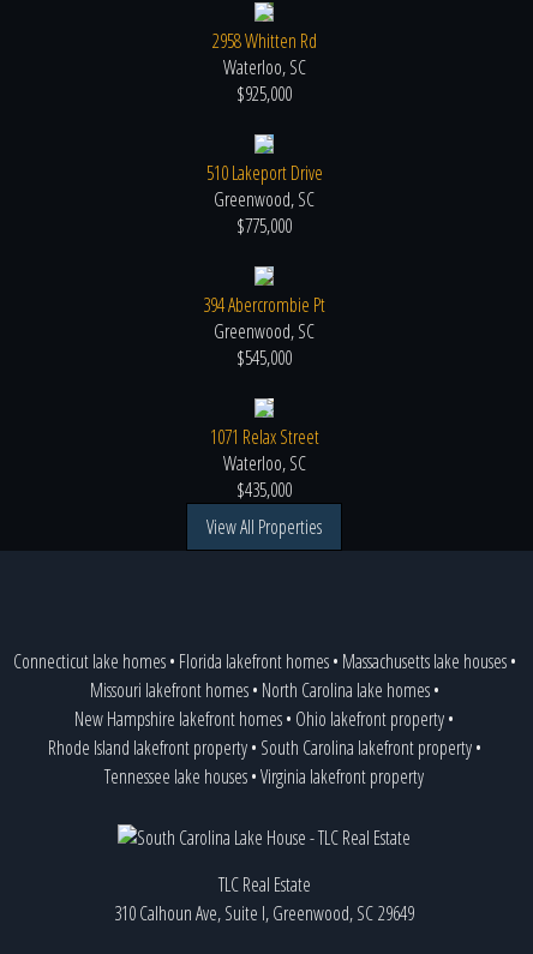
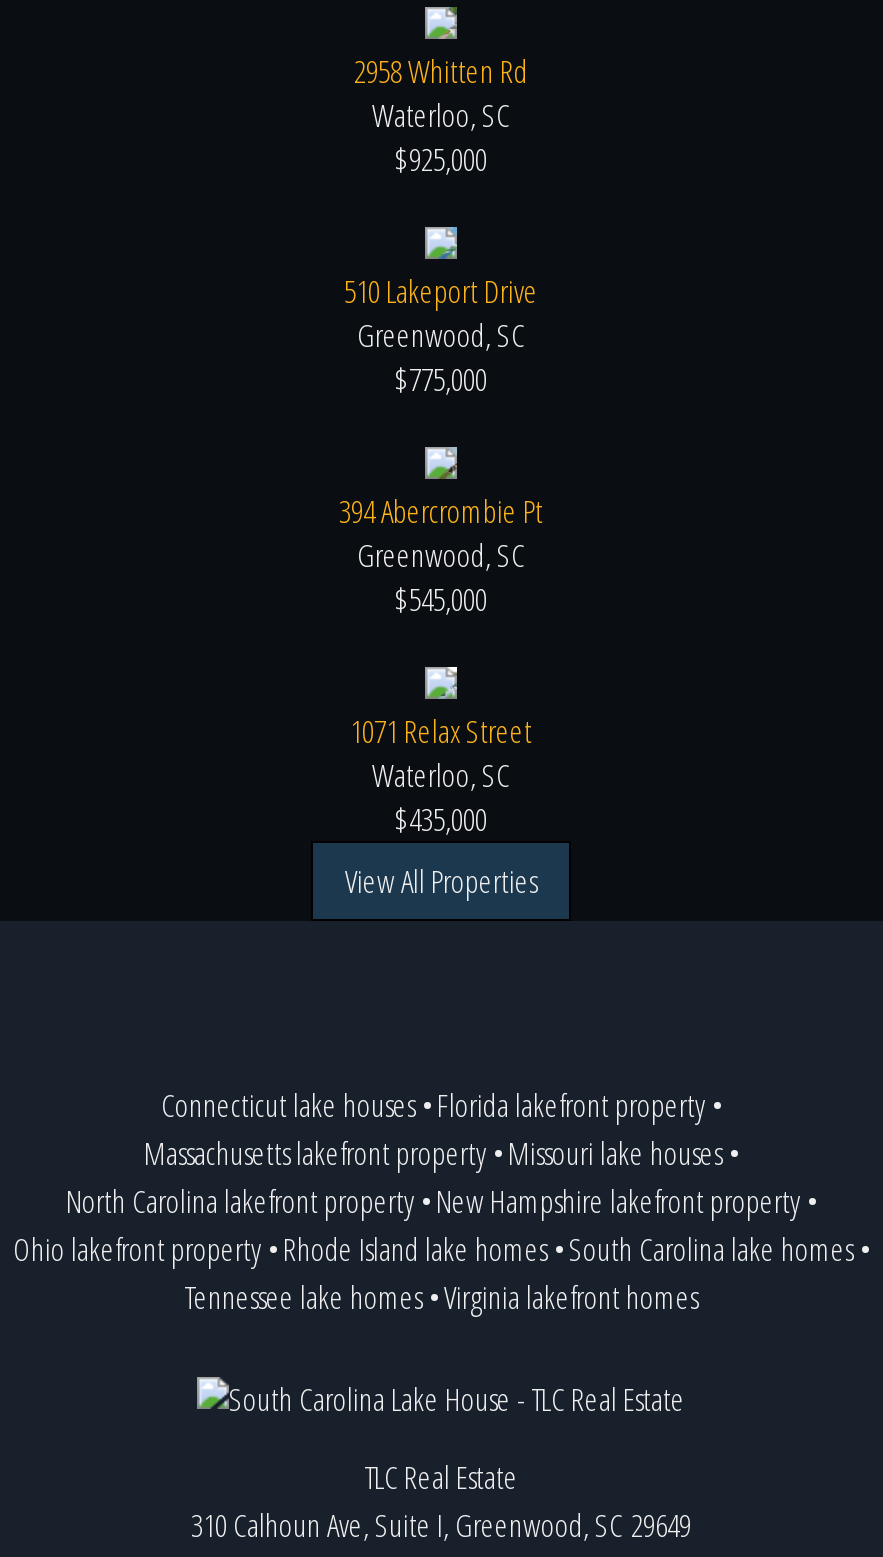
[13,648,516,790] Connecticut lake homes • Florida lakefront homes • Massachusetts lake houses • | Missouri lakefront homes • North Carolina lake homes • | New Hampshire lakefront homes • Ohio lakefront property • | Rhode Island lakefront property • South Carolina lakefront property • | Tennessee lake houses • Virginia lakefront property -> [13,1083,869,1319] Connecticut lake houses • Florida lakefront property • | Massachusetts lakefront property • Missouri lake houses • | North Carolina lakefront property • New Hampshire lakefront property • | Ohio lakefront property • Rhode Island lake homes •South Carolina lake homes • | Tennessee lake homes •Virginia lakefront homes

